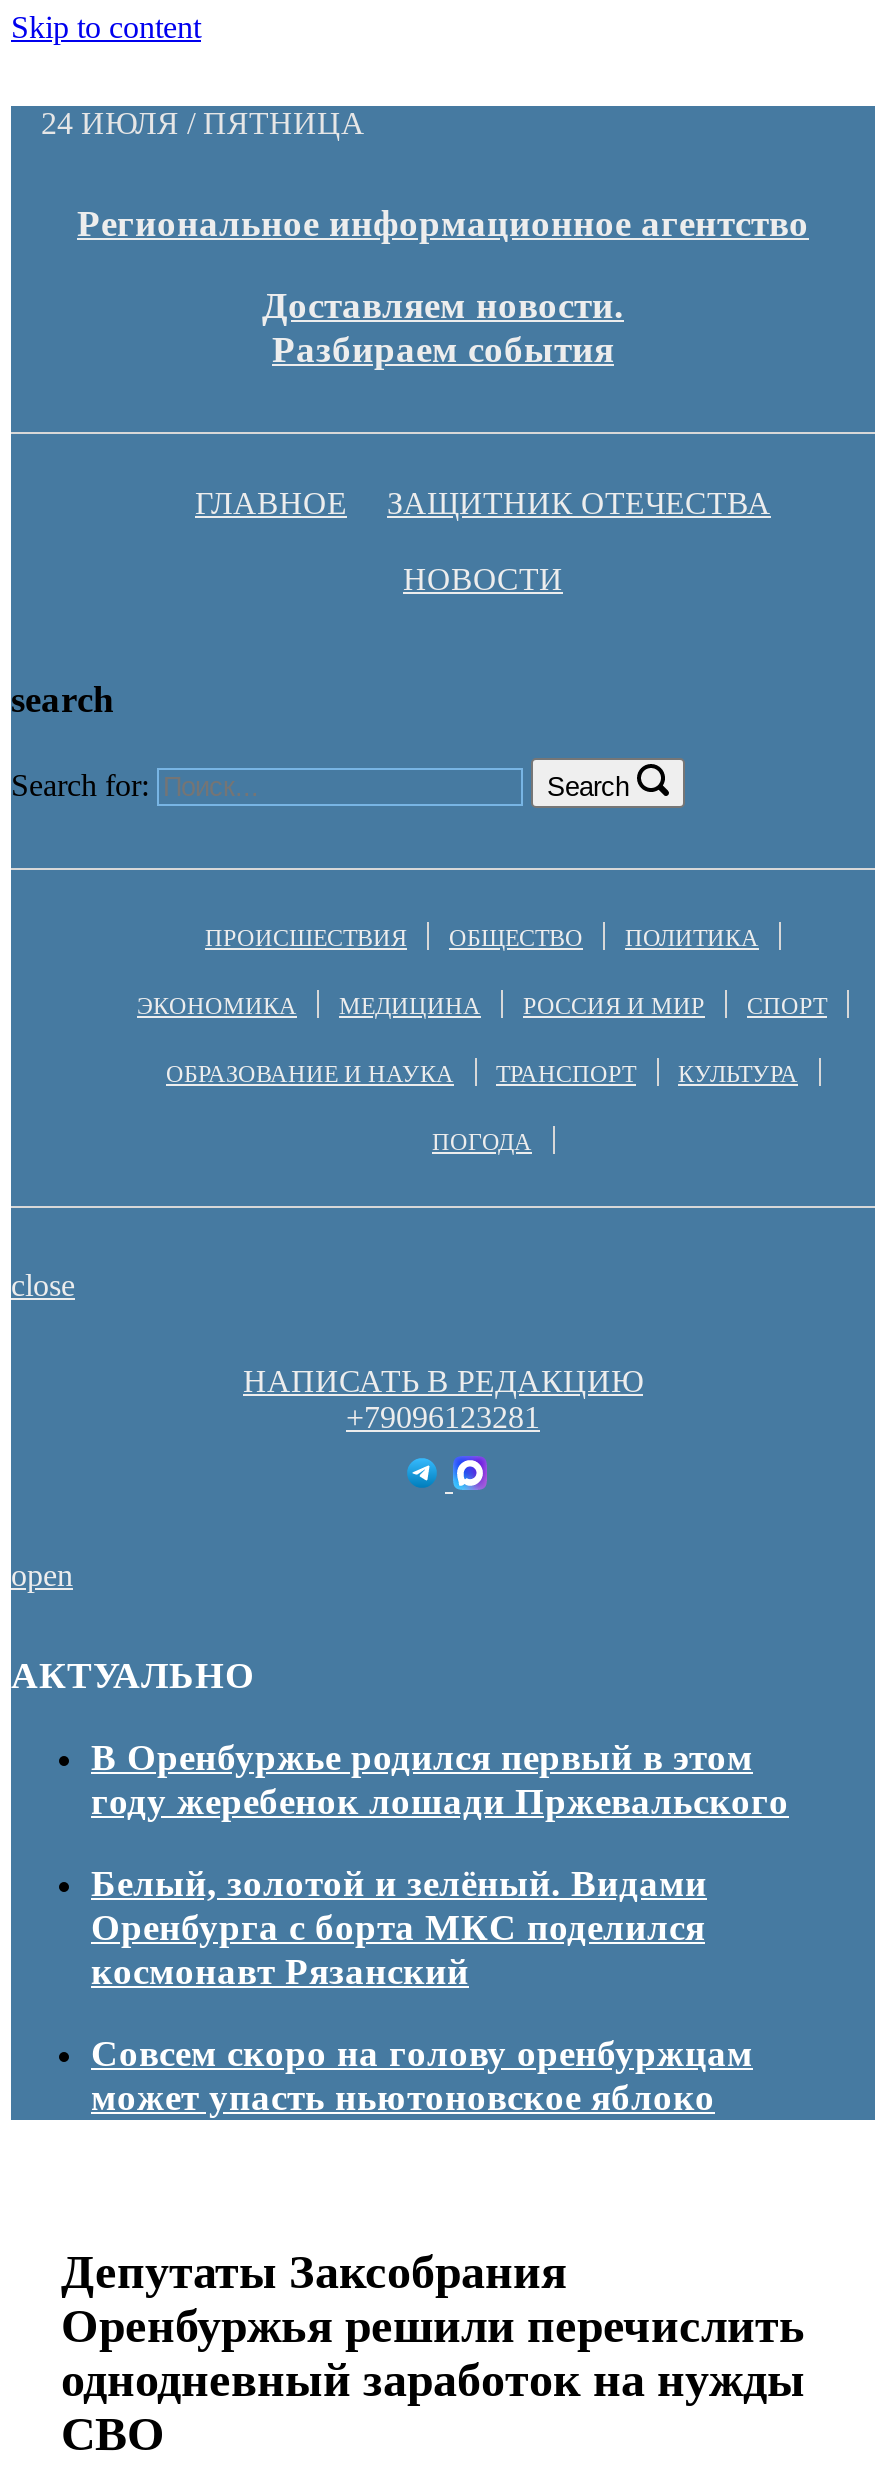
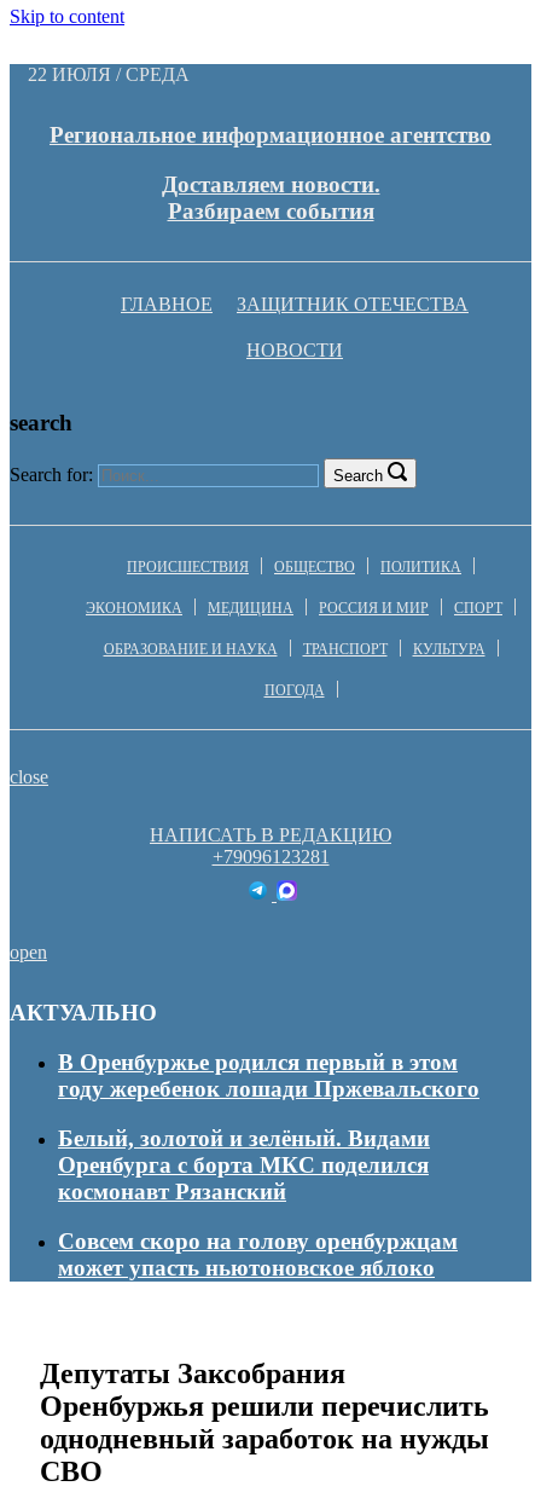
[41,106,365,140] 24 ИЮЛЯ / ПЯТНИЦА -> [28,64,190,85] 22 ИЮЛЯ / СРЕДА

